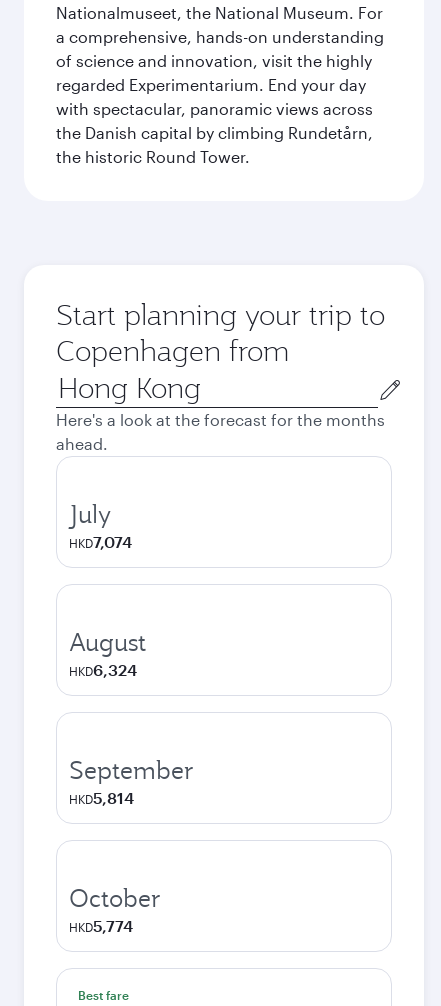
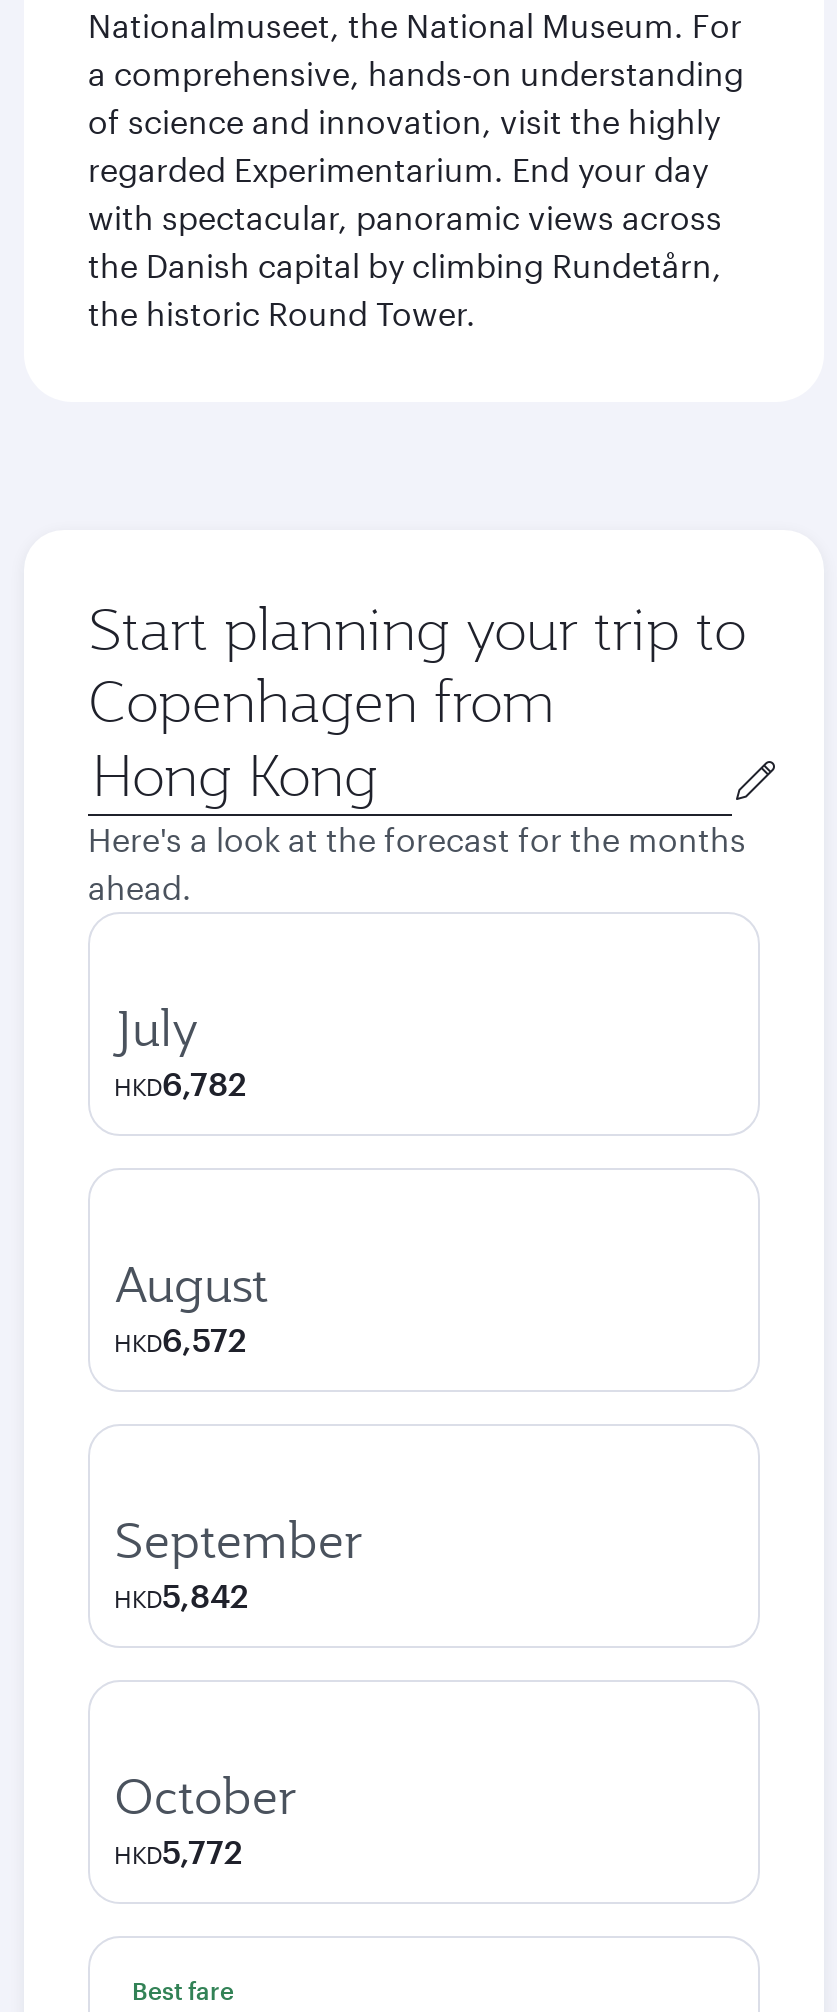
[69,532,132,551] HKD7,074 -> [114,1064,246,1102] HKD6,782
[69,660,137,679] HKD6,324 -> [114,1320,246,1358] HKD6,572
[69,788,134,807] HKD5,814 -> [114,1576,248,1614] HKD5,842
[69,916,133,935] HKD5,774 -> [114,1832,242,1870] HKD5,772

